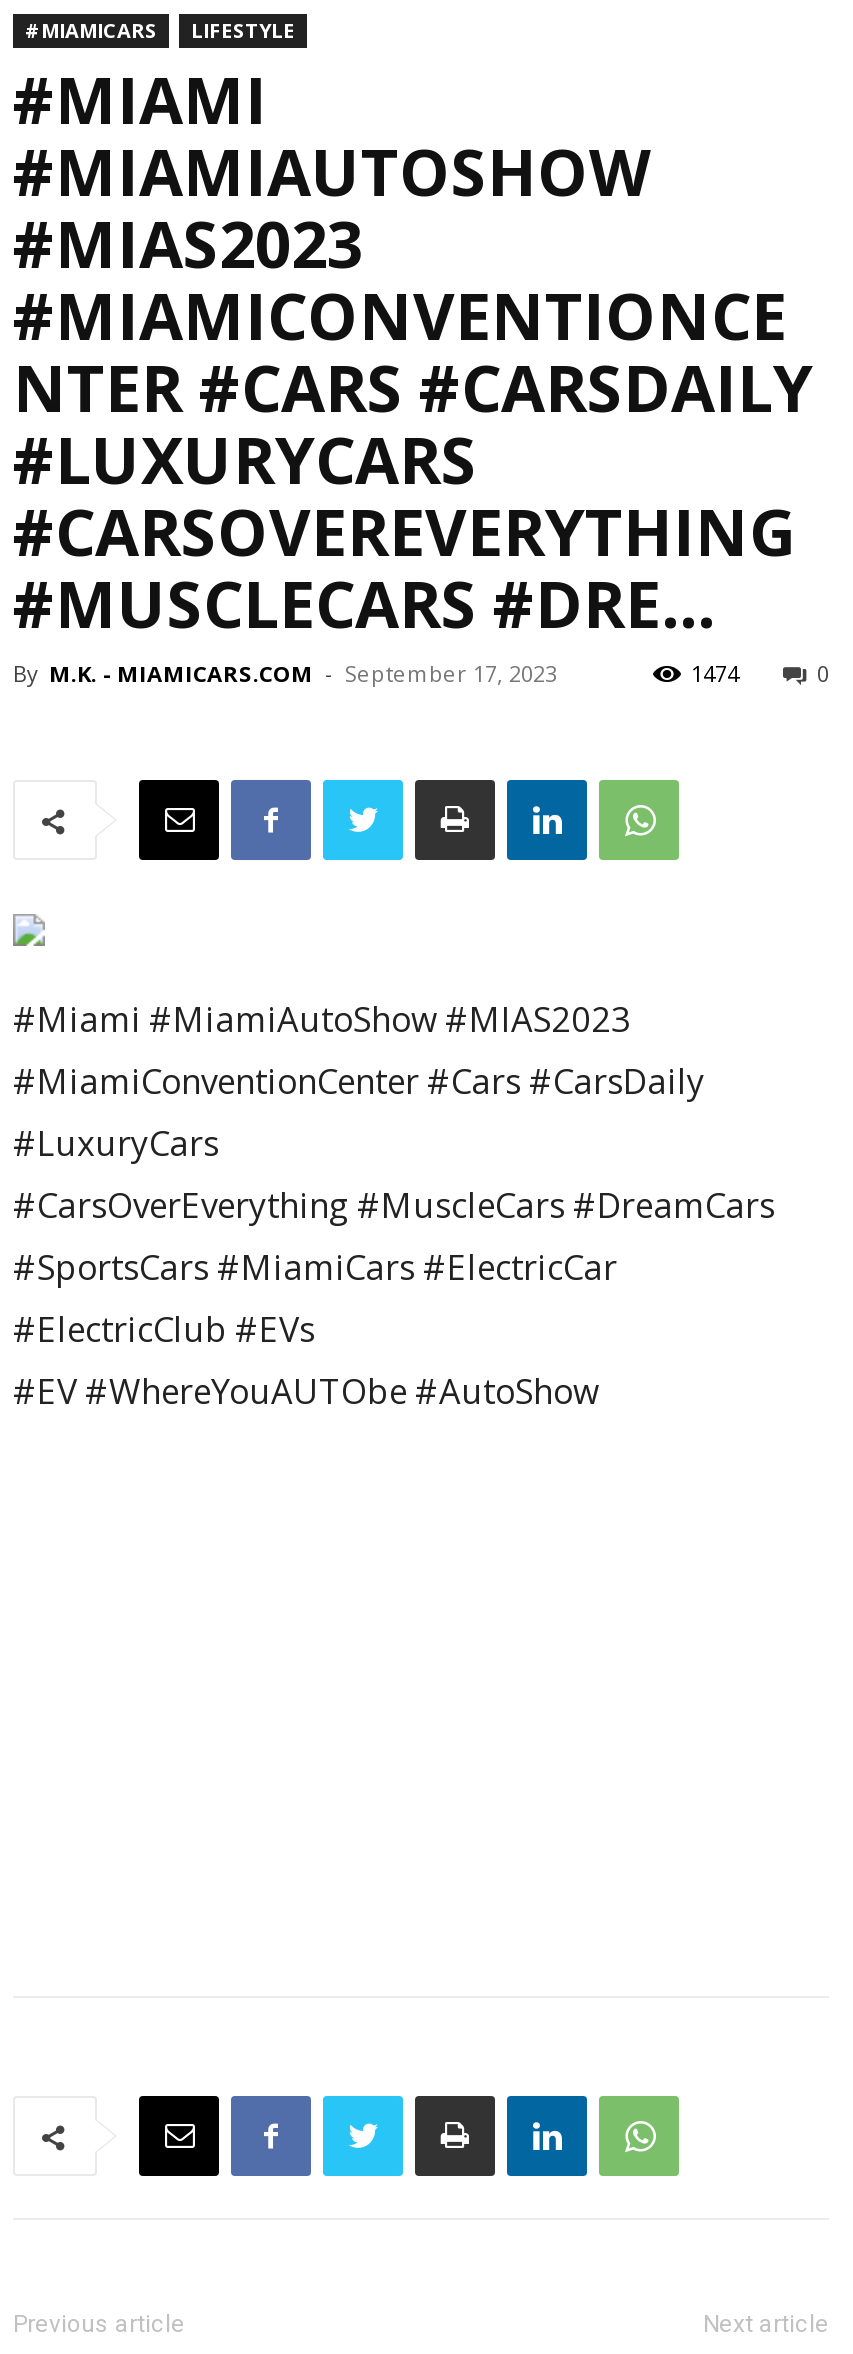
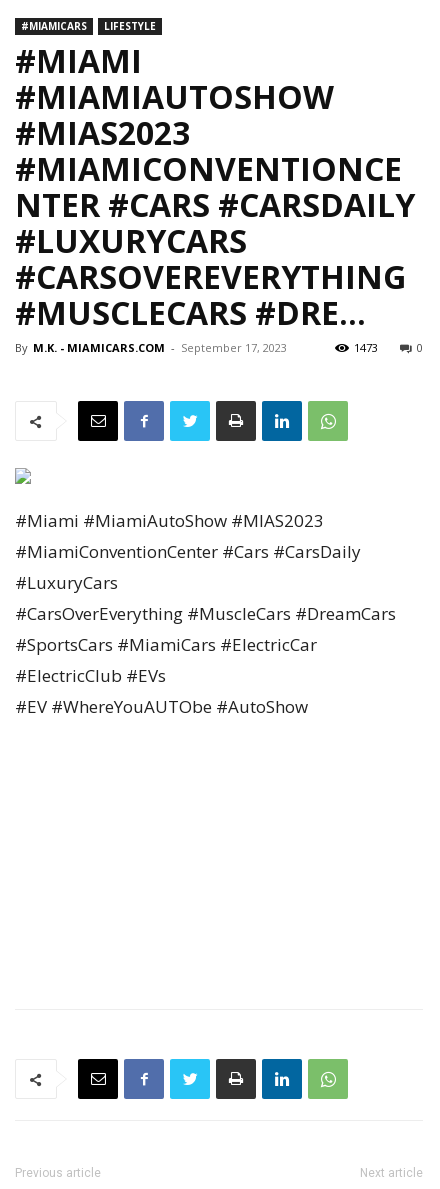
[691,658,739,688] 1474 -> [354,340,378,355] 1473

